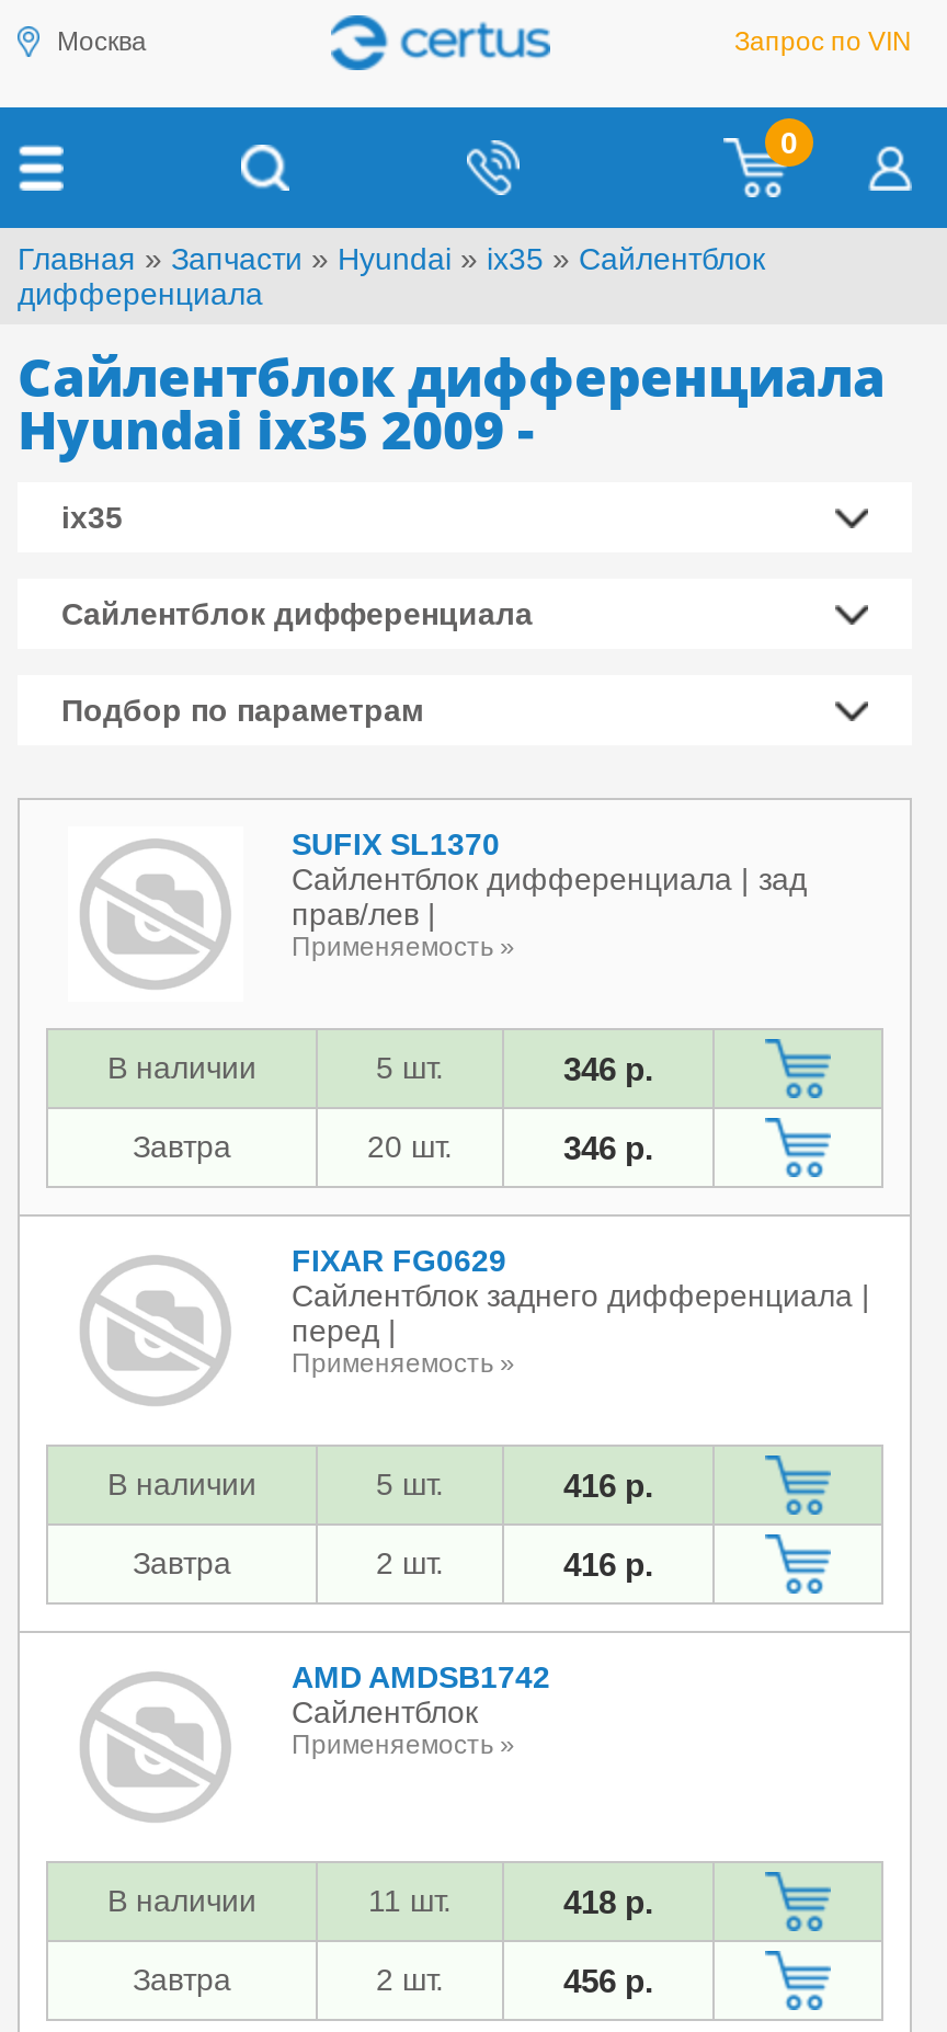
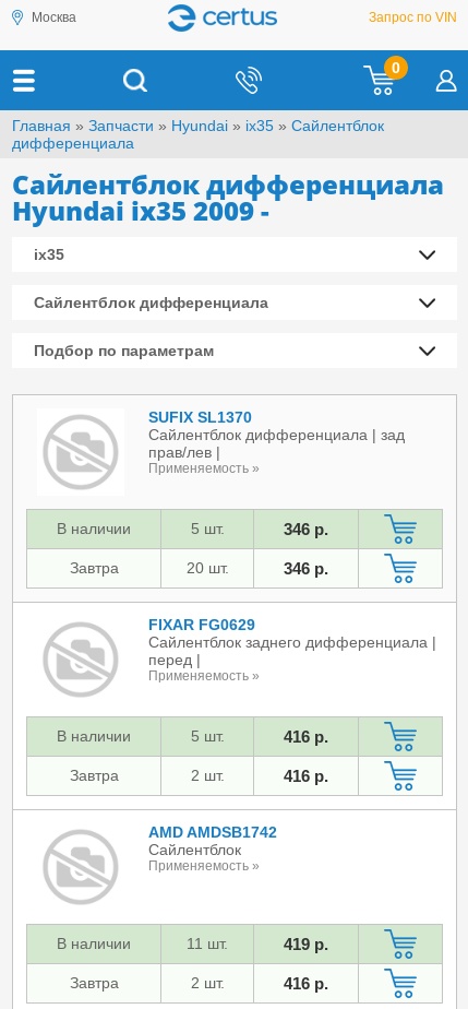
[563,1883,653,1920] 418 р. -> [284,935,328,953] 419 р.
[563,1962,653,1999] 456 р. -> [284,974,328,993] 416 р.

